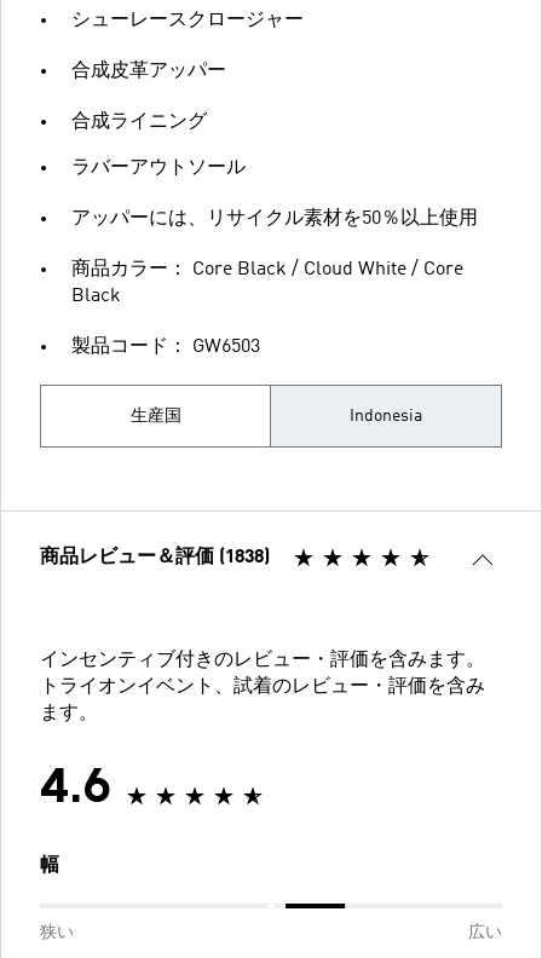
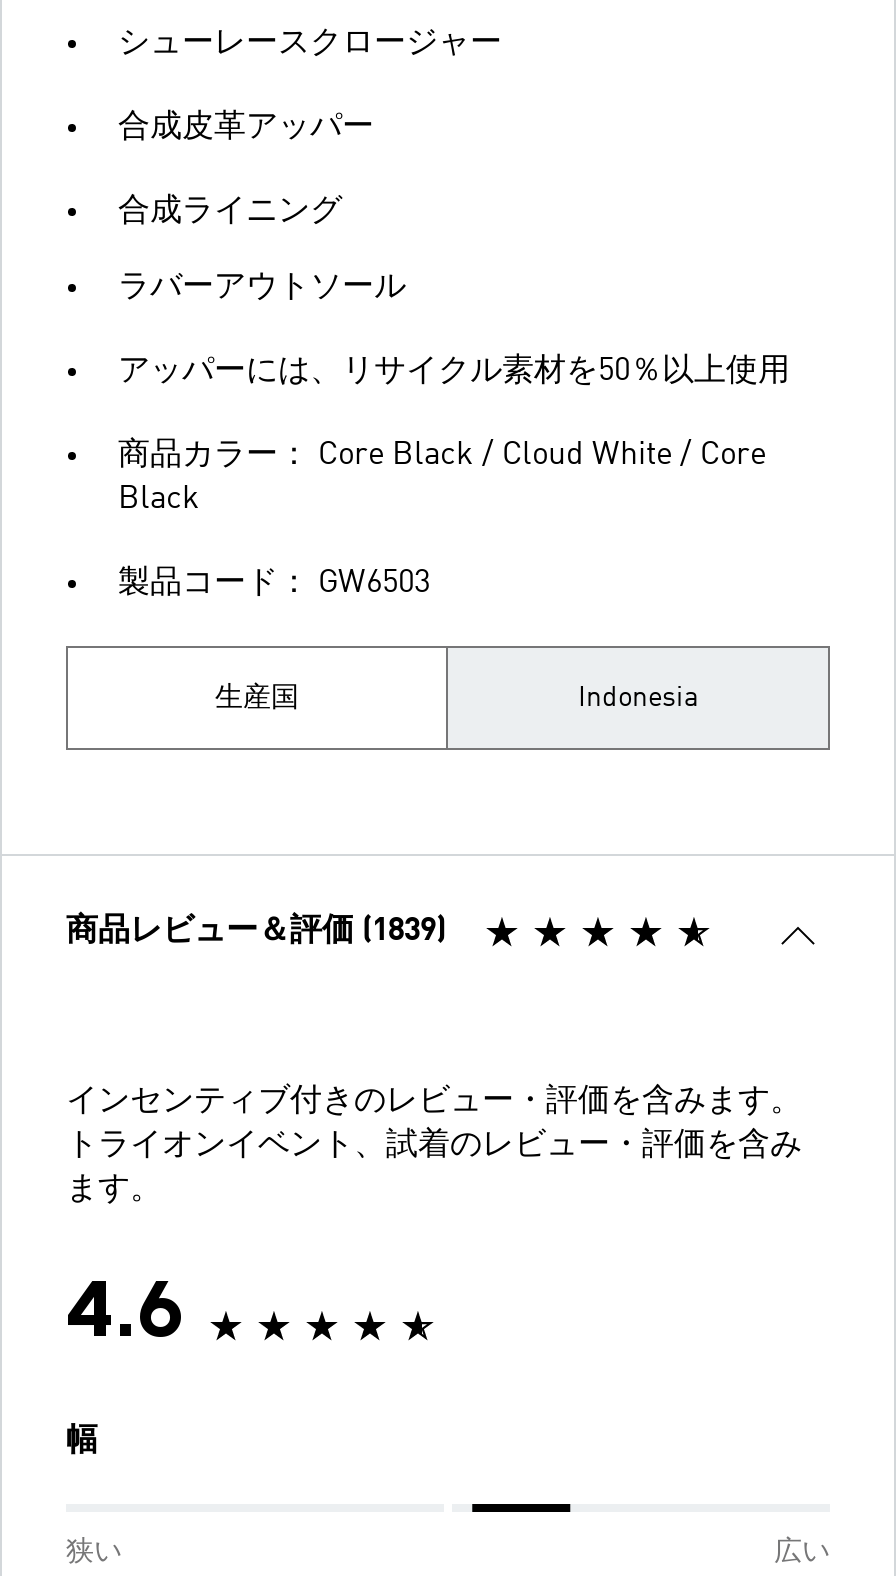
[40,548,270,567] 商品レビュー＆評価 (1838) -> [66,916,446,948] 商品レビュー＆評価 (1839)

